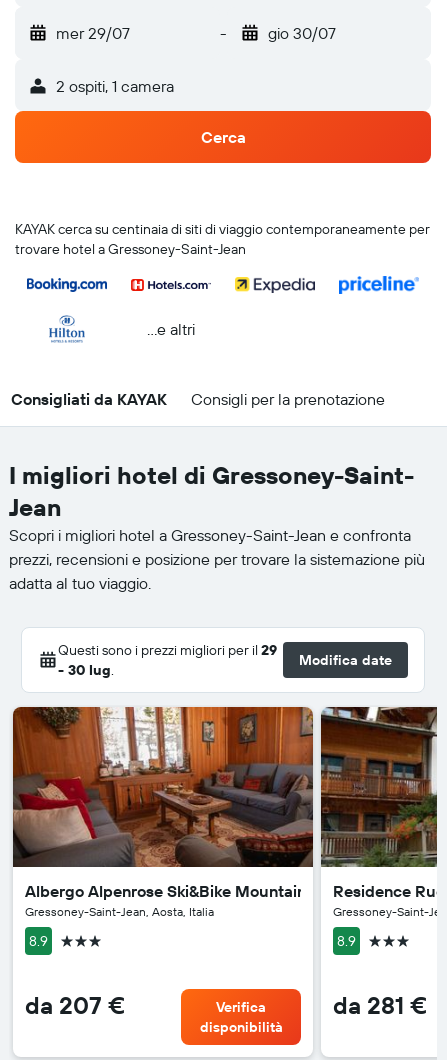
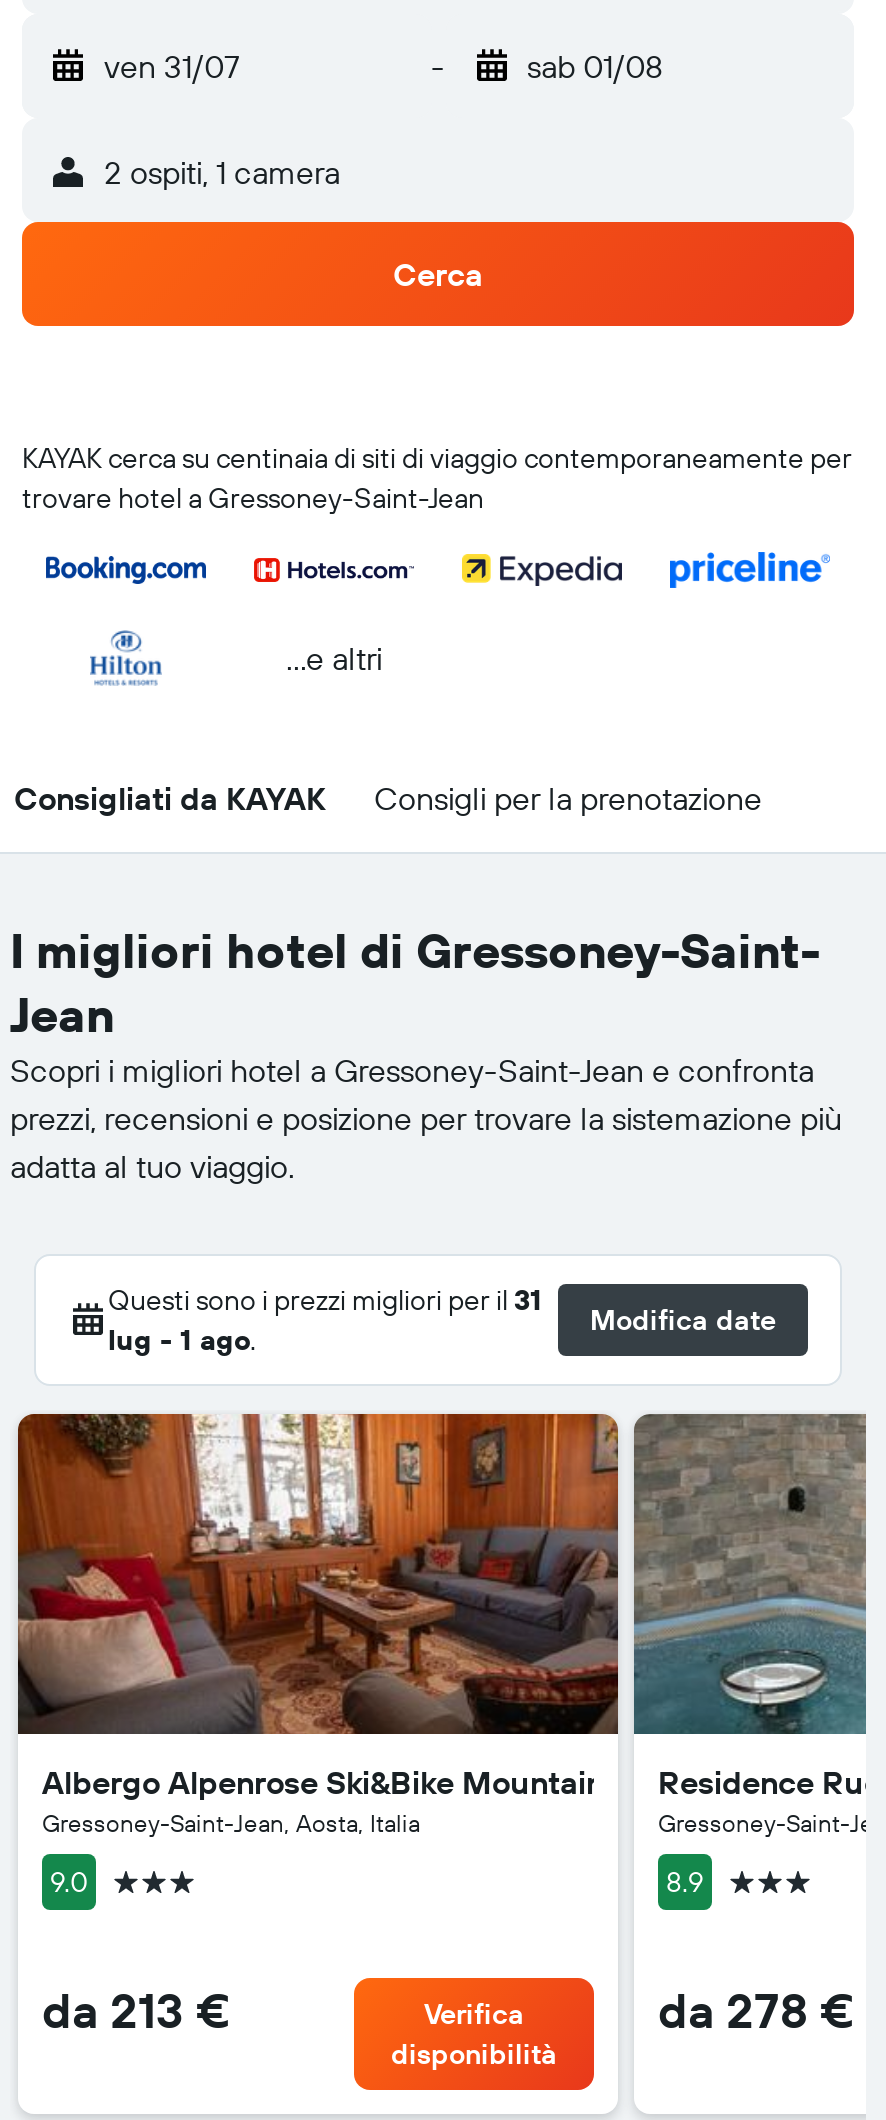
[56,23,130,43] mer 29/07 -> [104,46,240,86] ven 31/07
[267,23,335,43] gio 30/07 -> [527,46,663,86] sab 01/08
[58,641,277,679] Questi sono i prezzi migliori per il 29 | - 30 lug. -> [108,1282,542,1358] Questi sono i prezzi migliori per il 31 | lug - 1 ago.
[321,707,437,868] [image] -> [632,1412,868,1736] [image]
[29,932,48,950] 8.9 -> [50,1864,88,1900] 9.0
[25,990,125,1020] da 207 € -> [42,1980,230,2040] da 213 €
[333,990,427,1020] da 281 € -> [658,1980,854,2040] da 278 €

